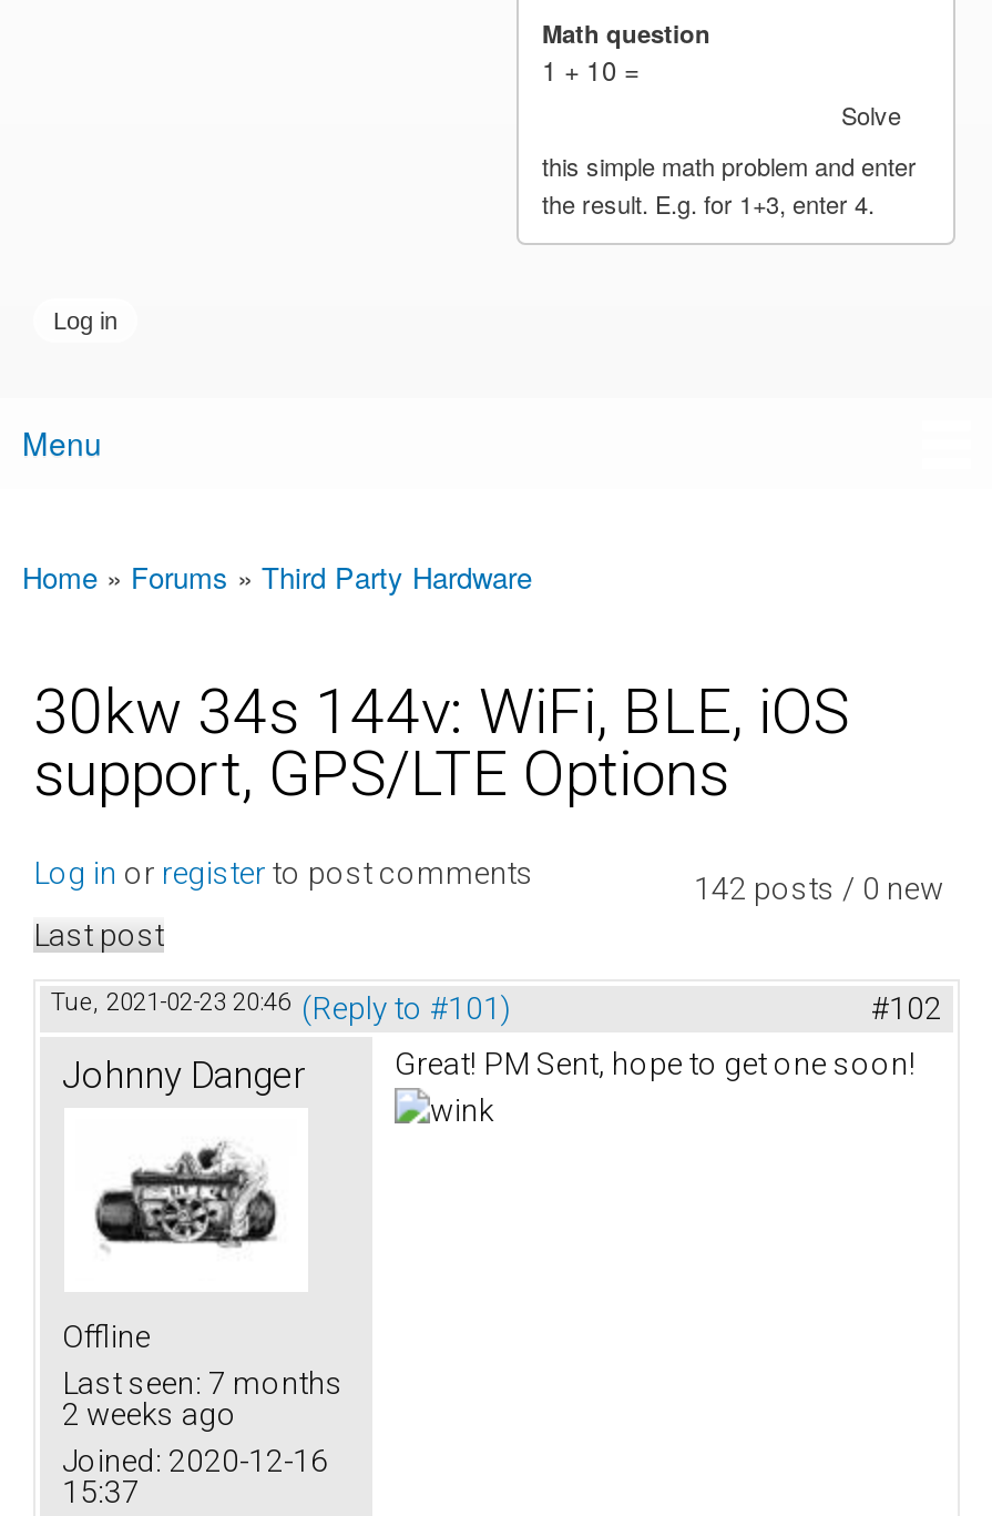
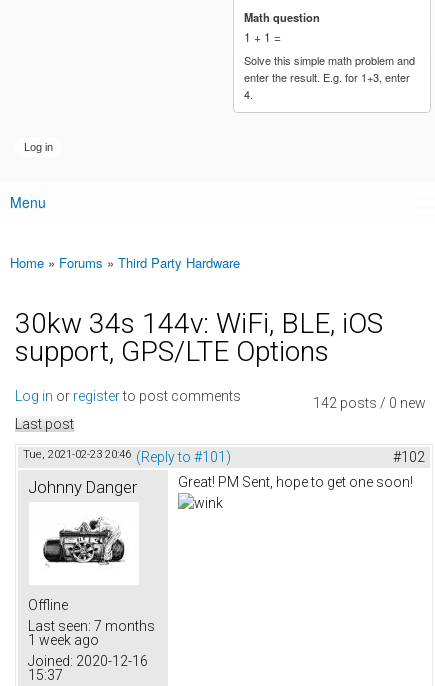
[542,50,917,221] 1 + 10 = | Solve | this simple math problem and enter | the result. E.g. for 1+3, enter 4. -> [244,28,415,102] 1 + 1 = | Solve this simple math problem and | enter the result. E.g. for 1+3, enter | 4.
[62,1395,237,1431] 2 weeks ago -> [28,632,99,648] 1 week ago

